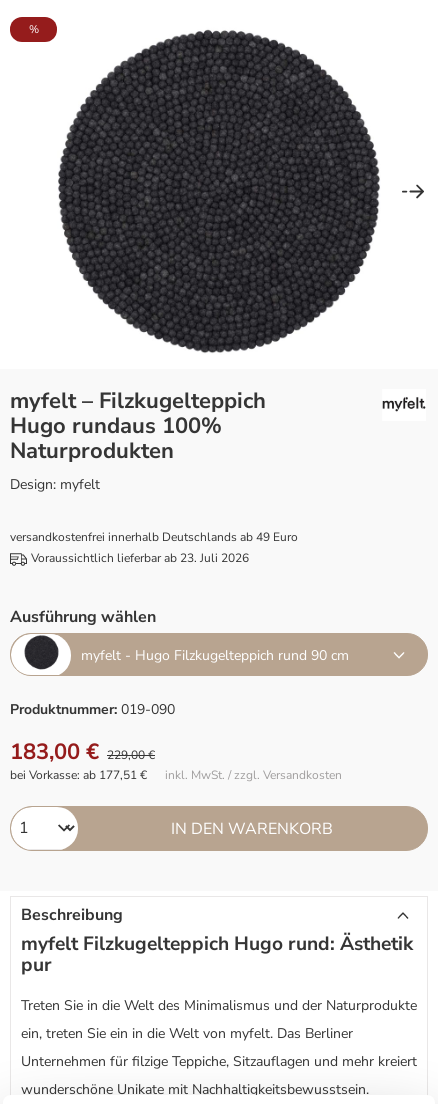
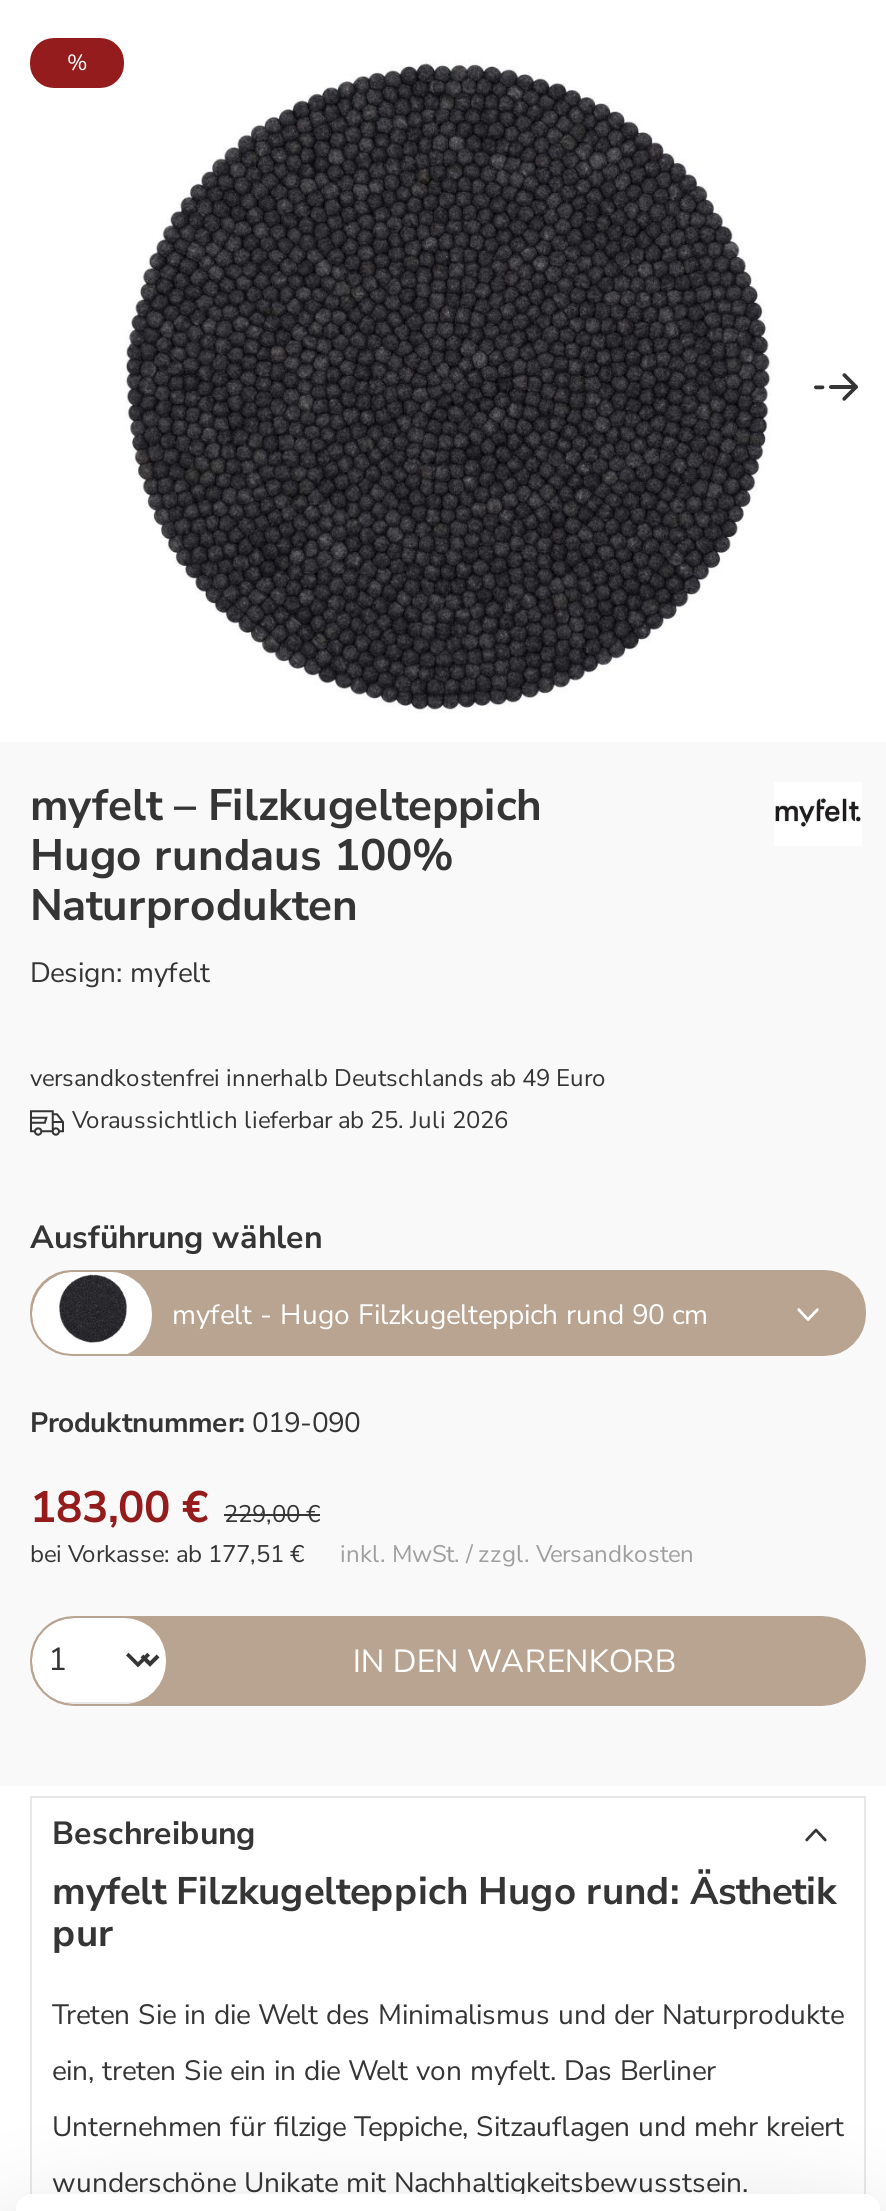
[31,550,249,566] Voraussichtlich lieferbar ab 23. Juli 2026 -> [72,1104,508,1136] Voraussichtlich lieferbar ab 25. Juli 2026

